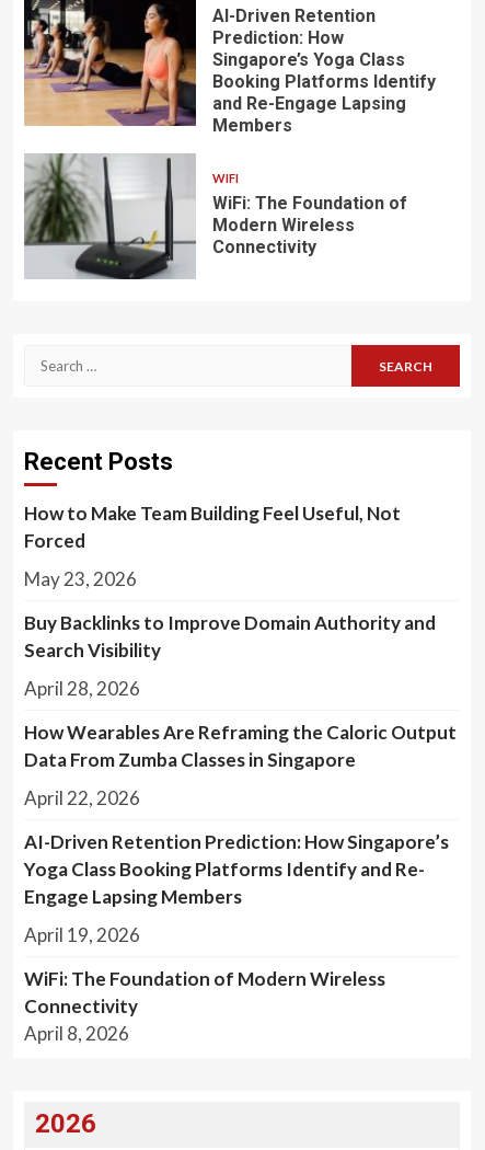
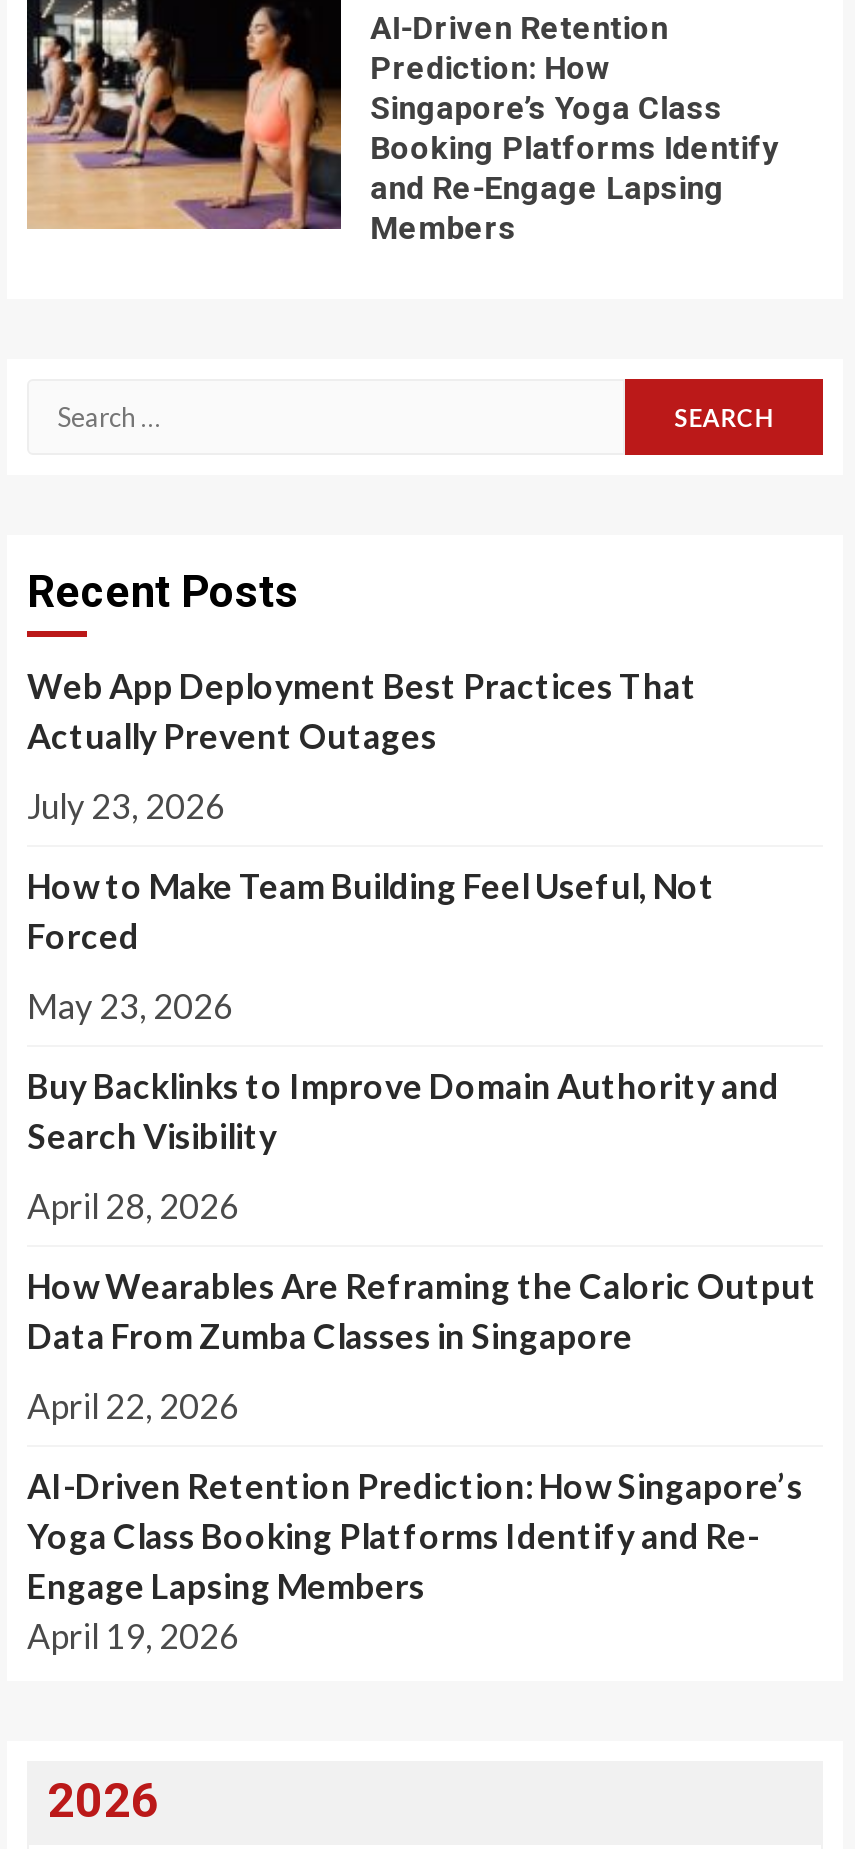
[23,152,407,280] [image] | WIFI | WiFi: The Foundation of | Modern Wireless | Connectivity -> none
none -> [27,666,697,828] Web App Deployment Best Practices That | Actually Prevent Outages | July 23, 2026
[24,967,385,1045] WiFi: The Foundation of Modern Wireless | Connectivity | April 8, 2026 -> none

